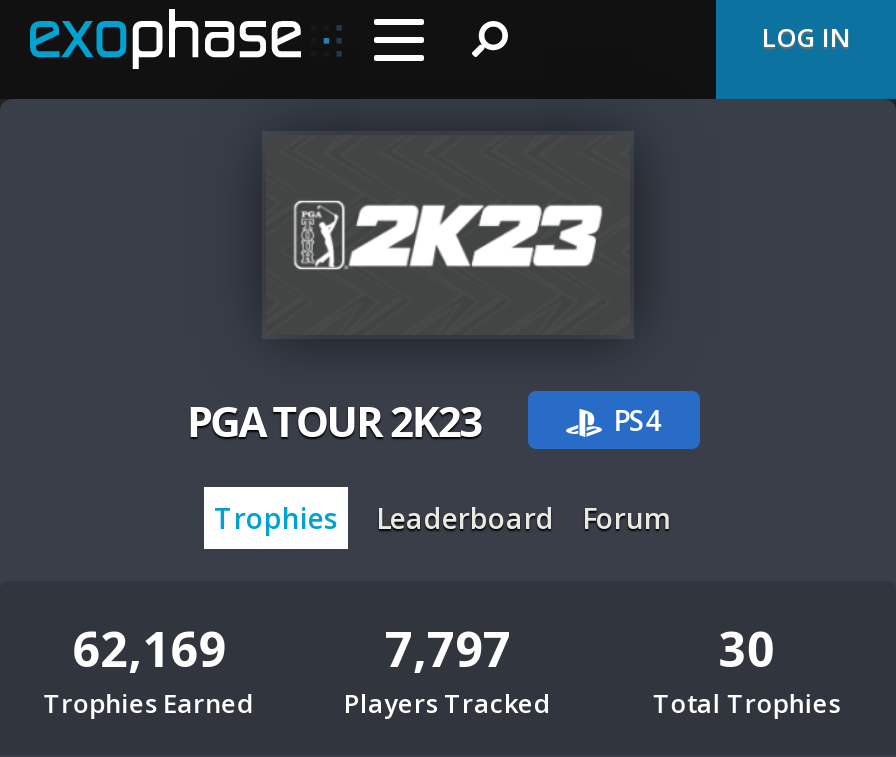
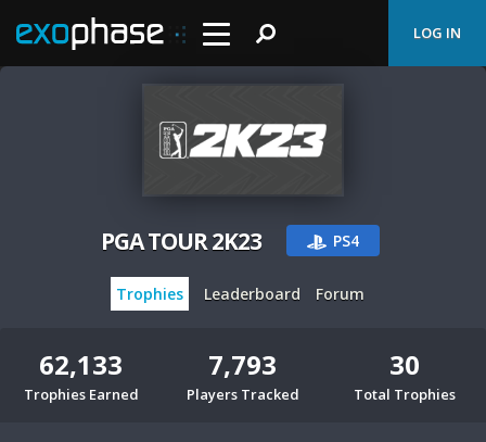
[72,615,226,681] 62,169 -> [39,346,123,382] 62,133
[385,615,511,681] 7,797 -> [209,346,277,382] 7,793

